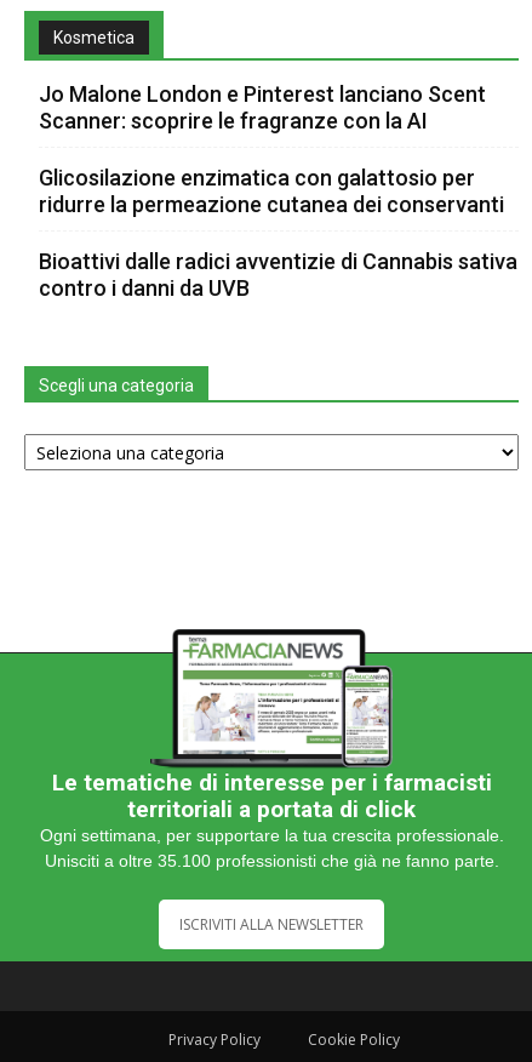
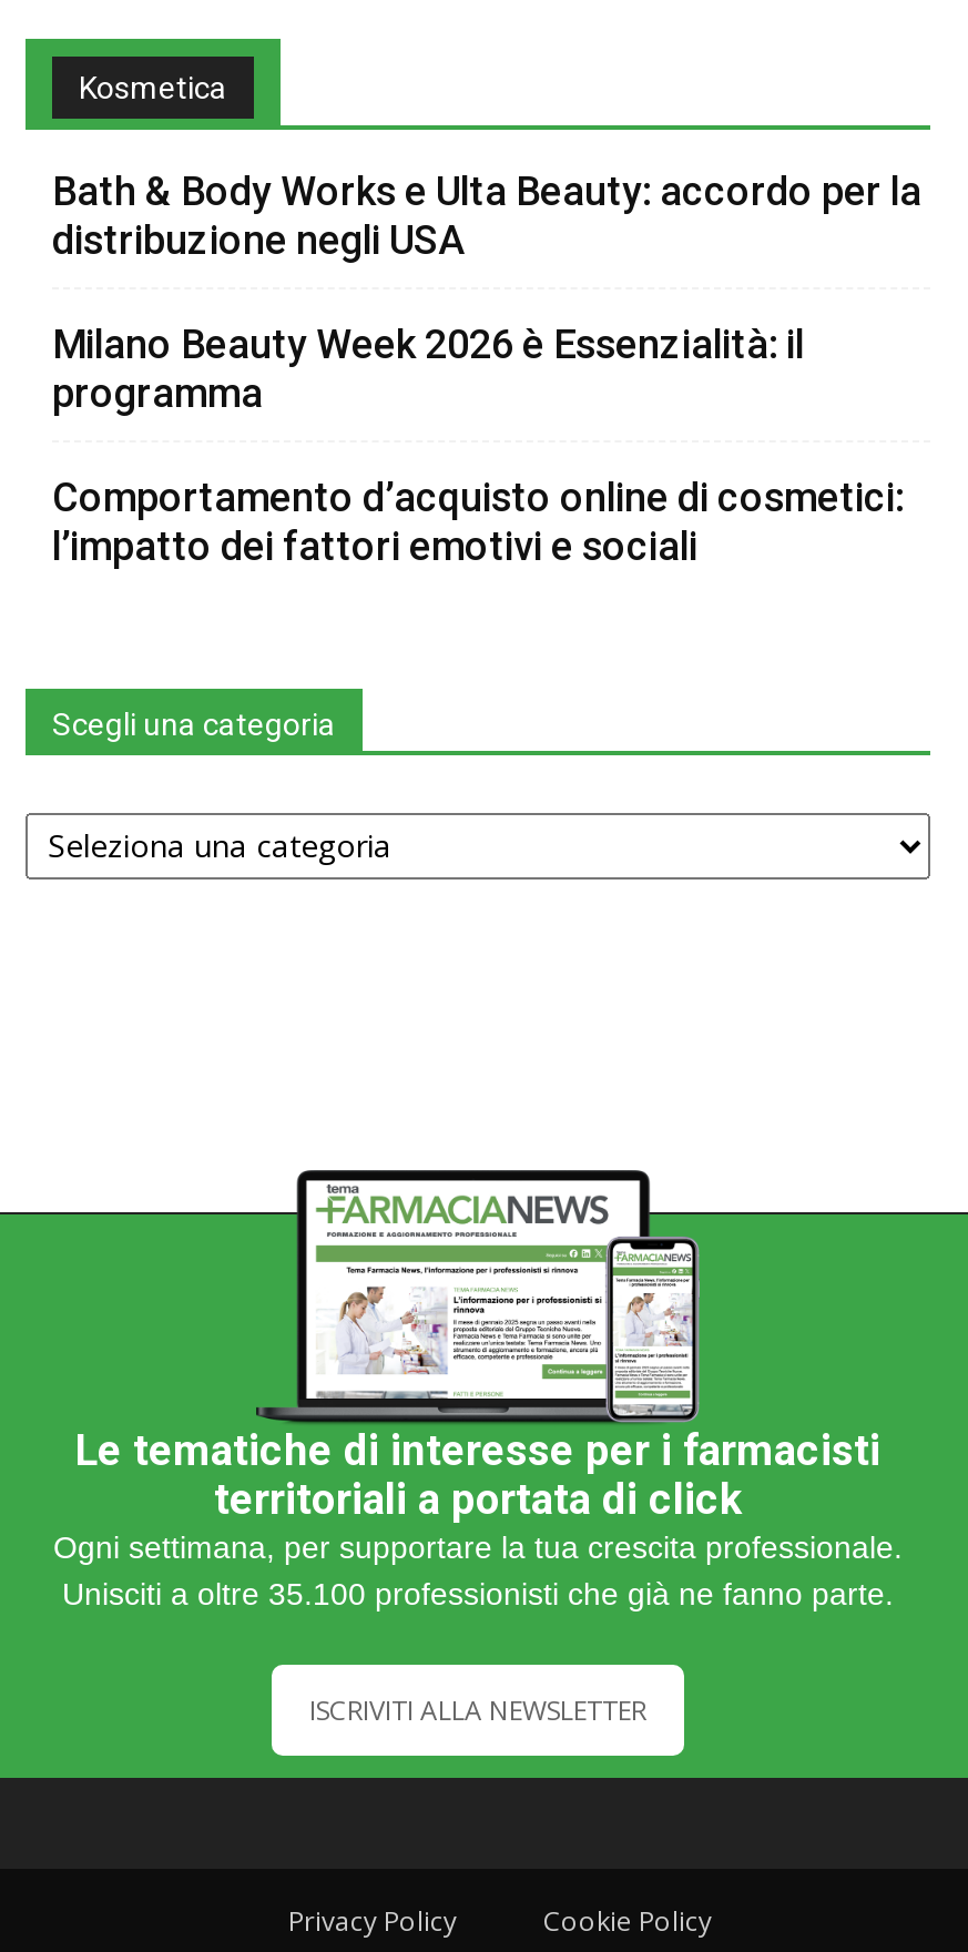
[39,82,486,134] Jo Malone London e Pinterest lanciano Scent | Scanner: scoprire le fragranze con la AI -> [52,166,921,262] Bath & Body Works e Ulta Beauty: accordo per la | distribuzione negli USA
[39,165,504,217] Glicosilazione enzimatica con galattosio per | ridurre la permeazione cutanea dei conservanti -> [52,319,804,415] Milano Beauty Week 2026 è Essenzialità: il | programma
[39,249,517,301] Bioattivi dalle radici avventizie di Cannabis sativa | contro i danni da UVB -> [52,472,904,568] Comportamento d’acquisto online di cosmetici: | l’impatto dei fattori emotivi e sociali

